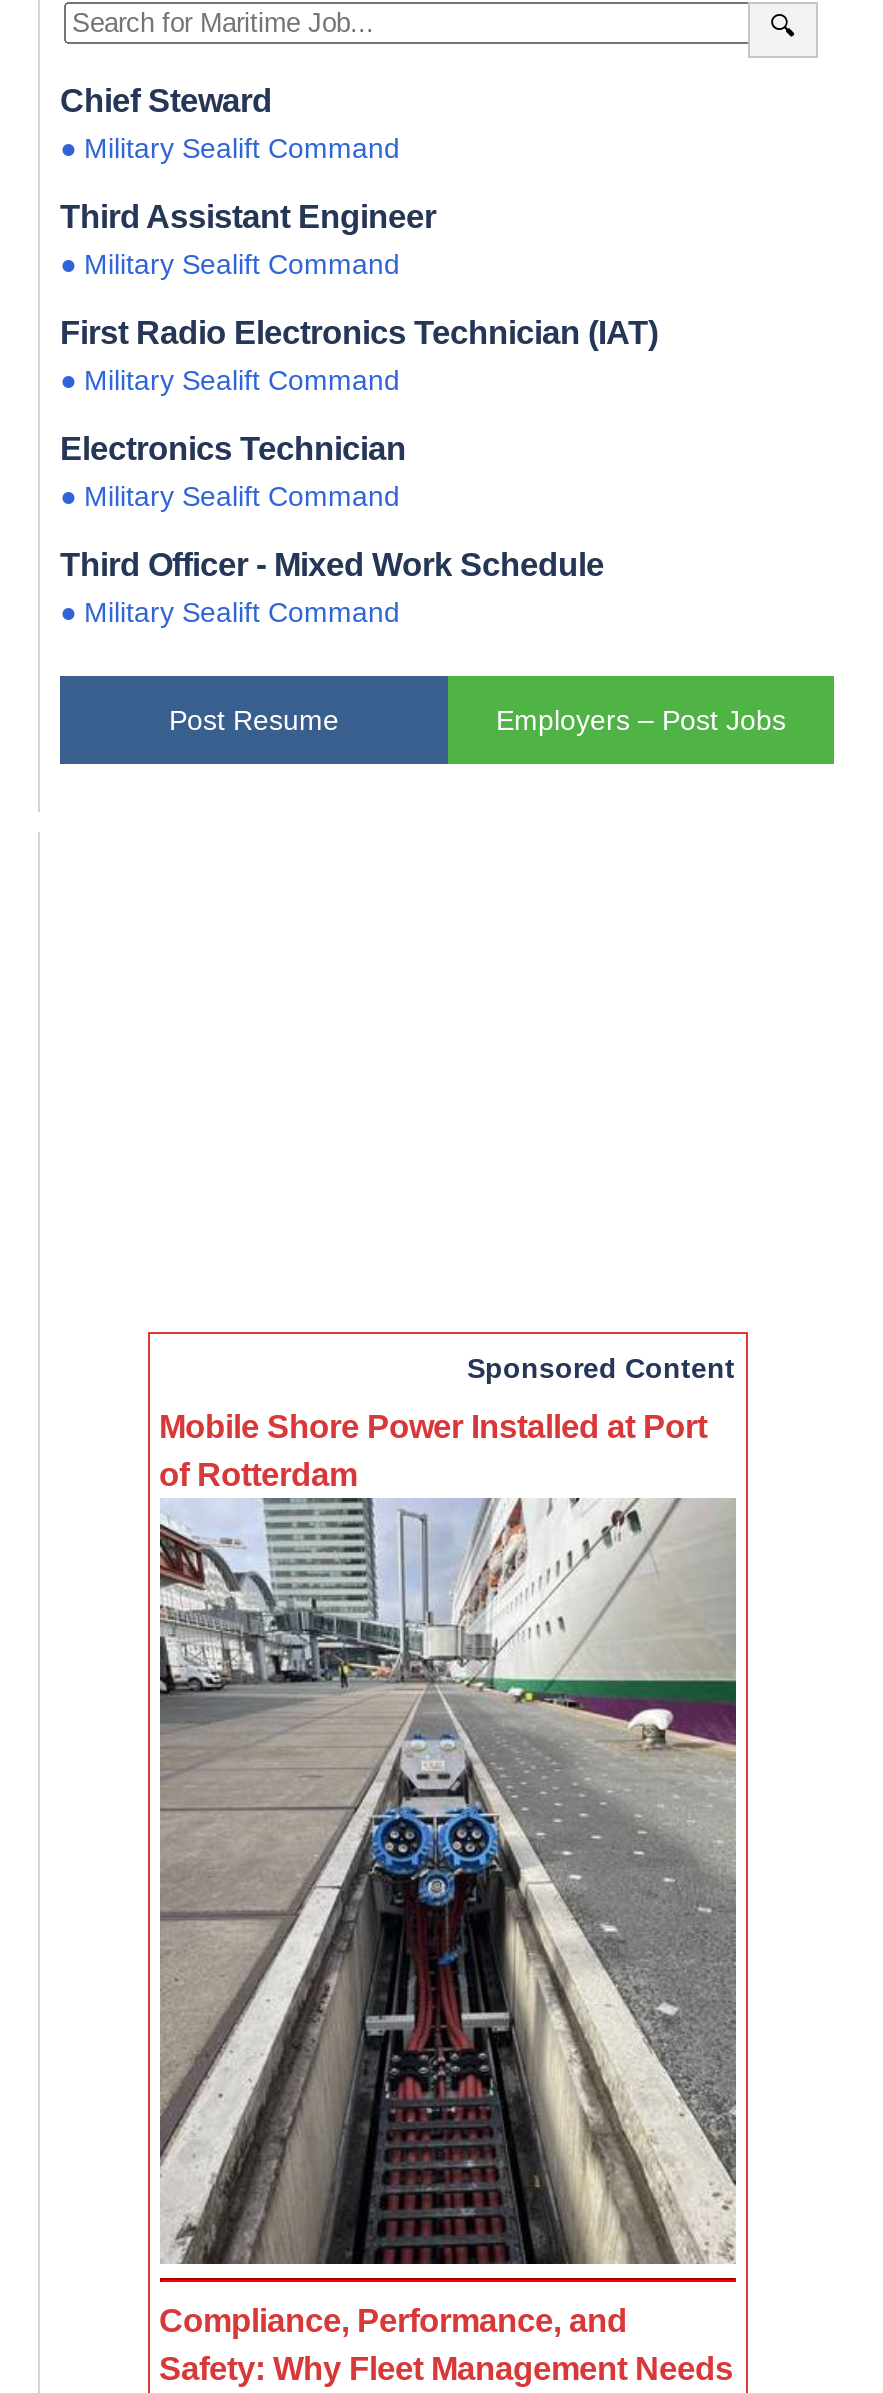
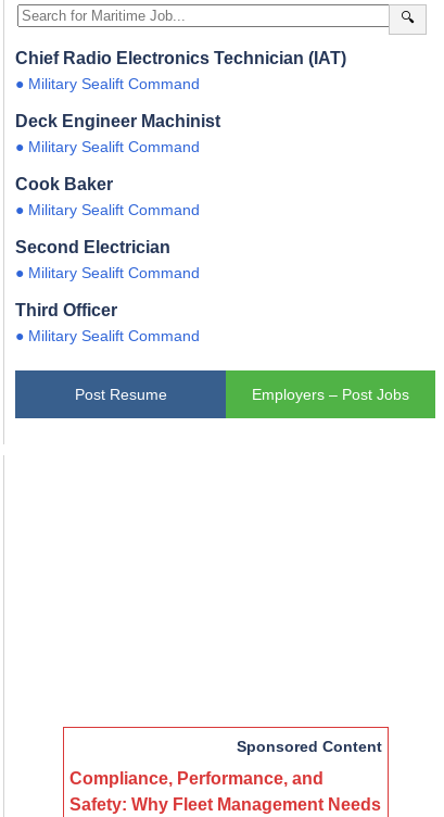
[60,81,272,117] Chief Steward -> [15,47,346,67] Chief Radio Electronics Technician (IAT)
[60,197,436,233] Third Assistant Engineer -> [15,110,220,130] Deck Engineer Machinist
[60,313,658,349] First Radio Electronics Technician (IAT) -> [15,173,113,193] Cook Baker
[60,429,406,465] Electronics Technician -> [15,236,170,256] Second Electrician
[60,545,604,581] Third Officer - Mixed Work Schedule -> [15,299,117,319] Third Officer
[159,1407,707,1491] Mobile Shore Power Installed at Port | of Rotterdam -> none
[158,1496,738,2286] [image] -> none

